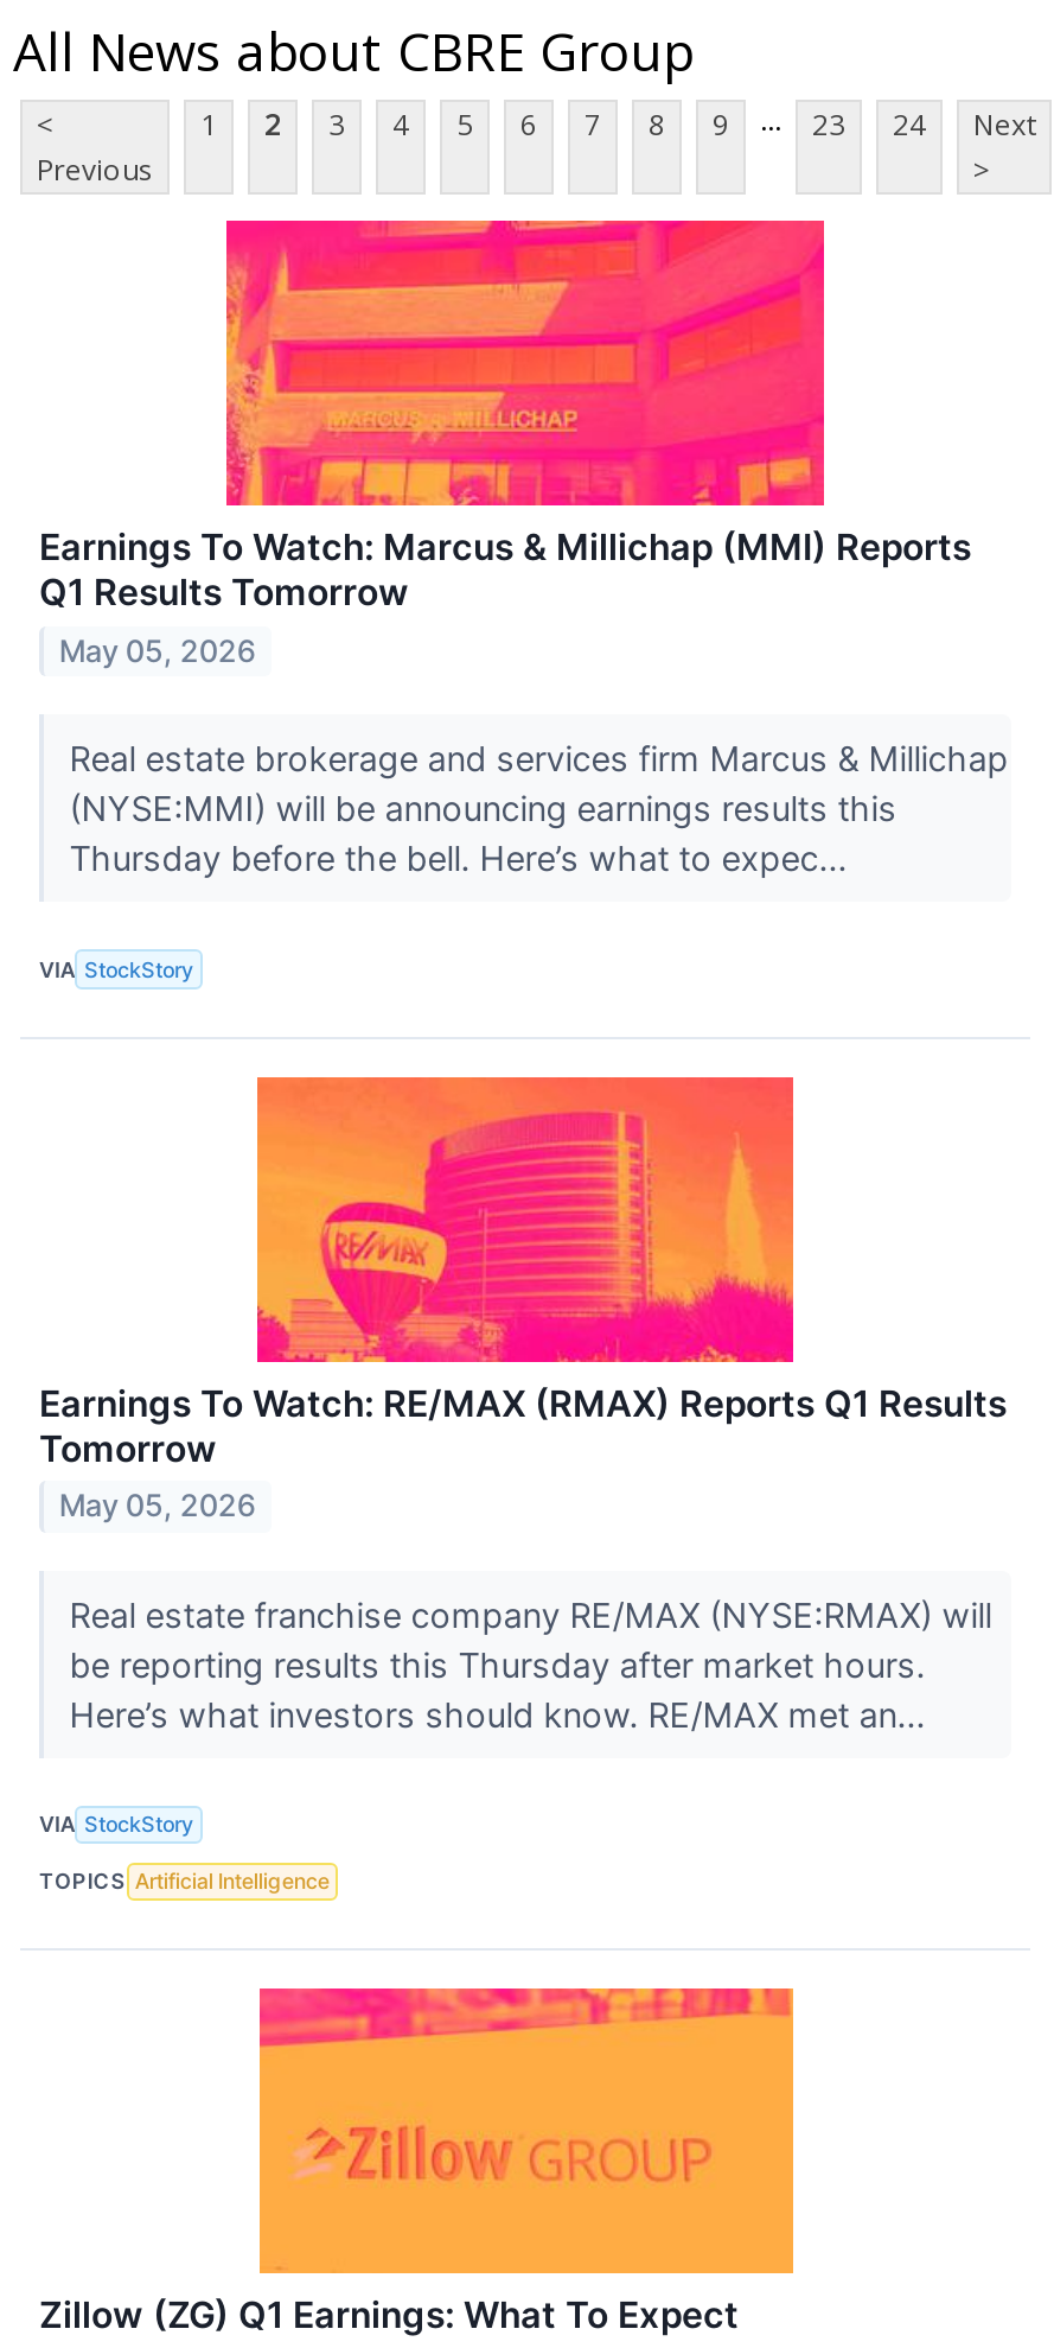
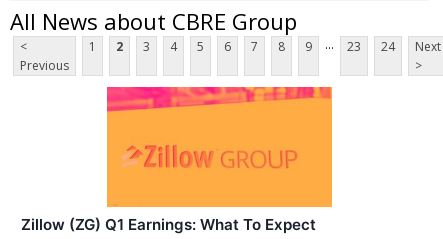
[39,218,1008,982] [image] | Earnings To Watch: Marcus & Millichap (MMI) Reports | Q1 Results Tomorrow | May 05, 2026 | Real estate brokerage and services firm Marcus & Millichap | (NYSE:MMI) will be announcing earnings results this | Thursday before the bell. Here’s what to expec... | VIA StockStory -> none
[39,1075,1007,1894] [image] | Earnings To Watch: RE/MAX (RMAX) Reports Q1 Results | Tomorrow | May 05, 2026 | Real estate franchise company RE/MAX (NYSE:RMAX) will | be reporting results this Thursday after market hours. | Here’s what investors should know. RE/MAX met an... | VIA StockStory | TOPICS Artificial Intelligence -> none

